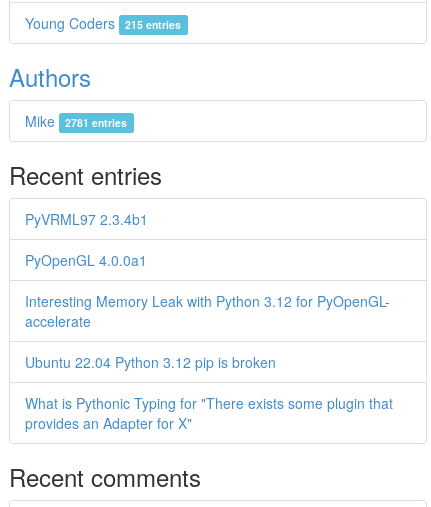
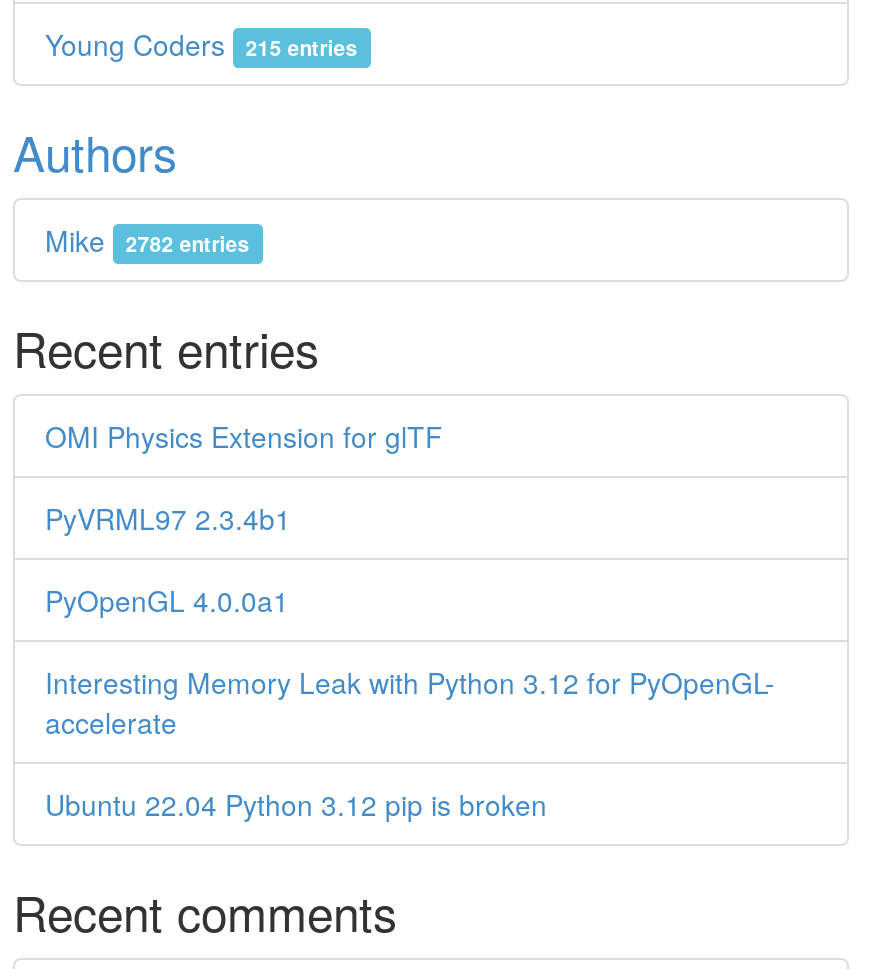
[25,111,127,131] Mike 2781 entries -> [45,220,250,260] Mike 2782 entries
none -> [45,416,443,456] OMI Physics Extension for glTF
moved [25,209,390,372] -> [45,498,775,824]: PyVRML97 2.3.4b1 | PyOpenGL 4.0.0a1 | Interesting Memory Leak with Python 3.12 for PyOpenGL- | accelerate | Ubuntu 22.04 Python 3.12 pip is broken
[25,393,393,433] What is Pythonic Typing for "There exists some plugin that | provides an Adapter for X" -> none

